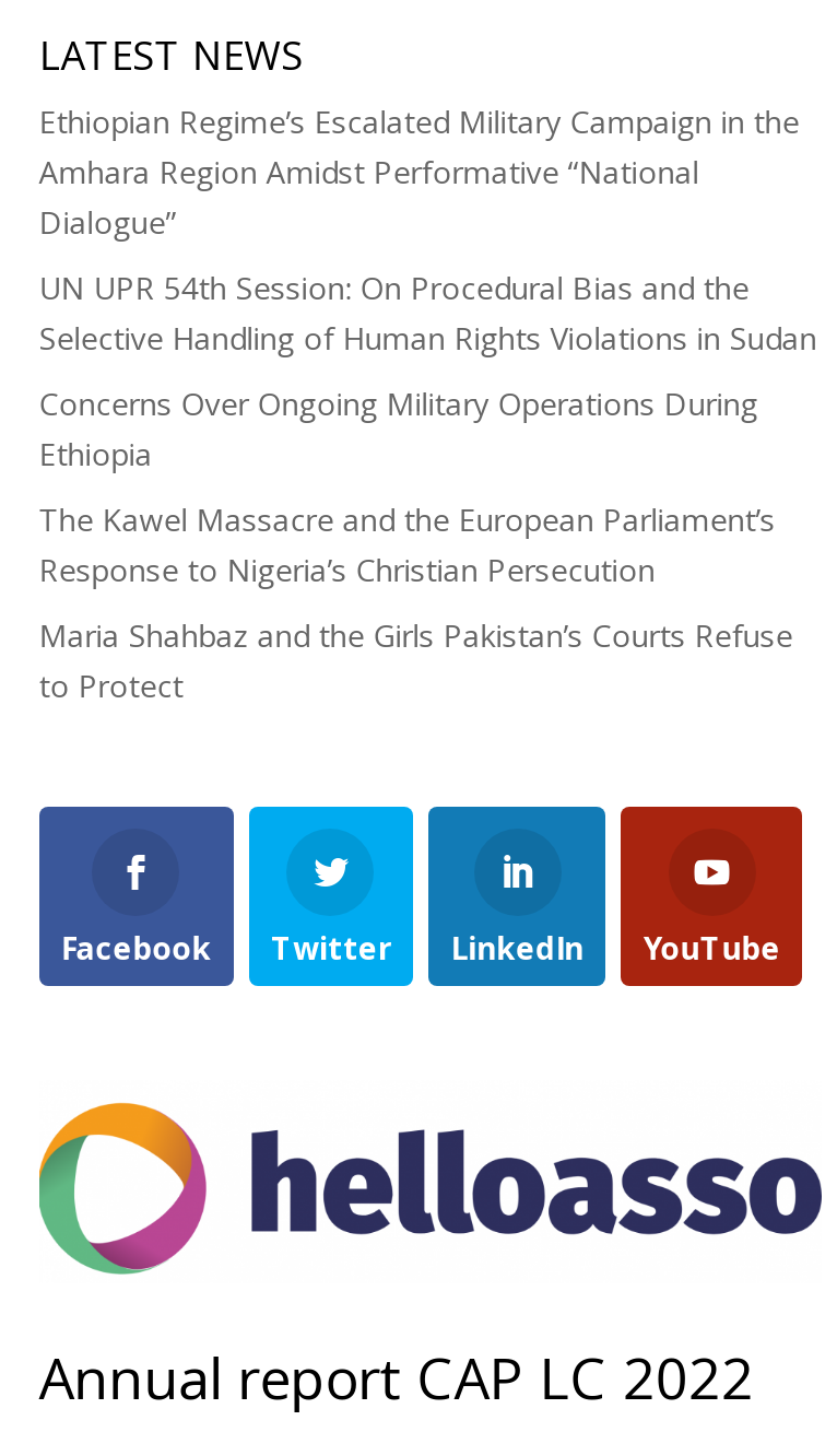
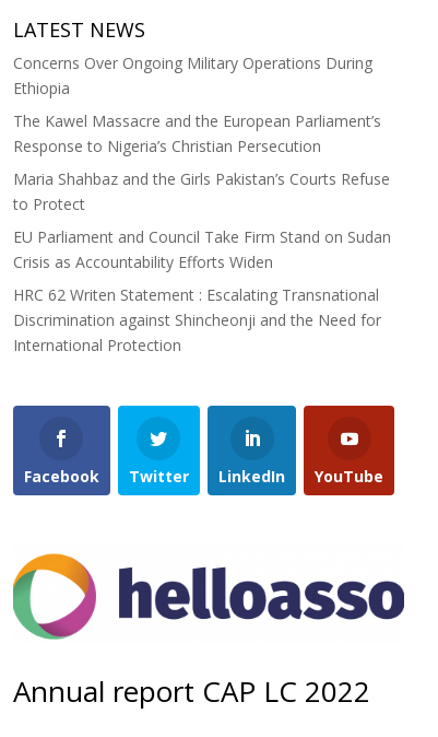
[39,101,817,359] Ethiopian Regime’s Escalated Military Campaign in the | Amhara Region Amidst Performative “National | Dialogue” | UN UPR 54th Session: On Procedural Bias and the | Selective Handling of Human Rights Violations in Sudan -> none
moved [39,383,793,706] -> [13,52,390,214]: Concerns Over Ongoing Military Operations During | Ethiopia | The Kawel Massacre and the European Parliament’s | Response to Nigeria’s Christian Persecution | Maria Shahbaz and the Girls Pakistan’s Courts Refuse | to Protect
none -> [13,226,391,355] EU Parliament and Council Take Firm Stand on Sudan | Crisis as Accountability Efforts Widen | HRC 62 Writen Statement : Escalating Transnational | Discrimination against Shincheonji and the Need for | International Protection

